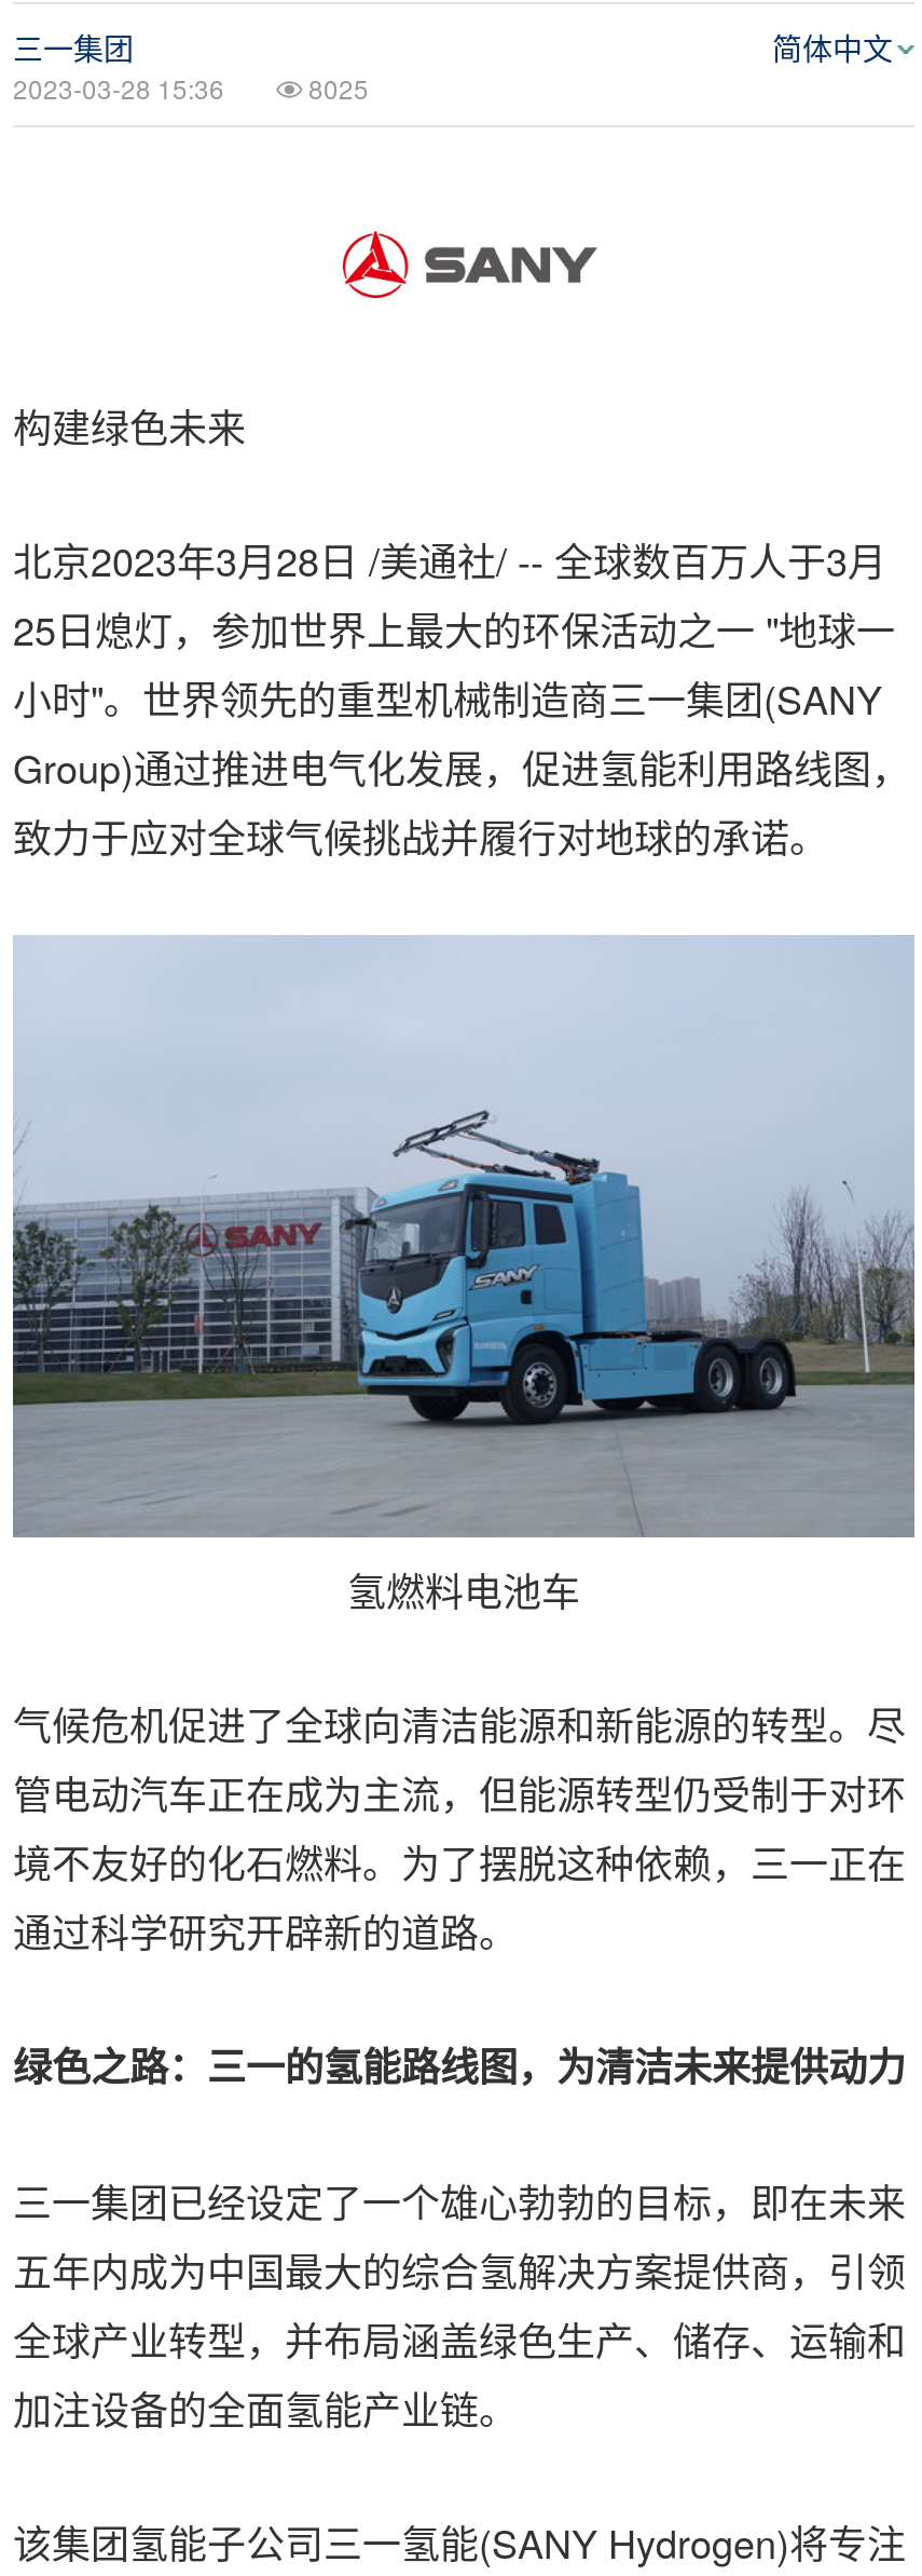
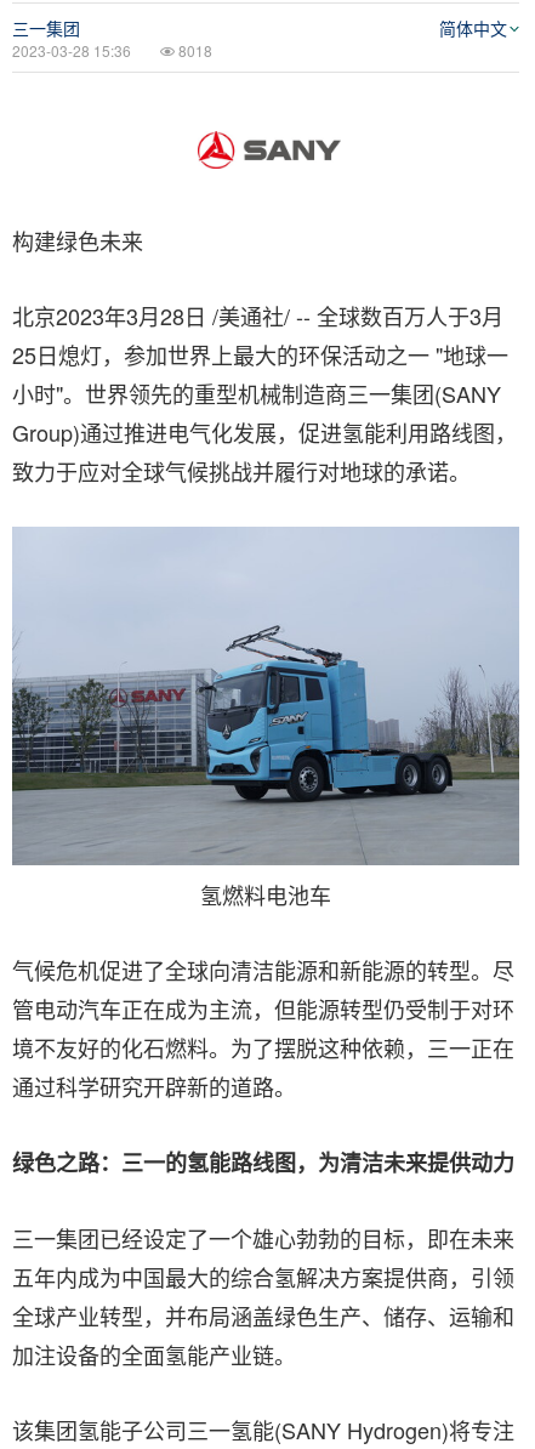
[302,69,369,106] 8025 -> [175,40,212,61] 8018

